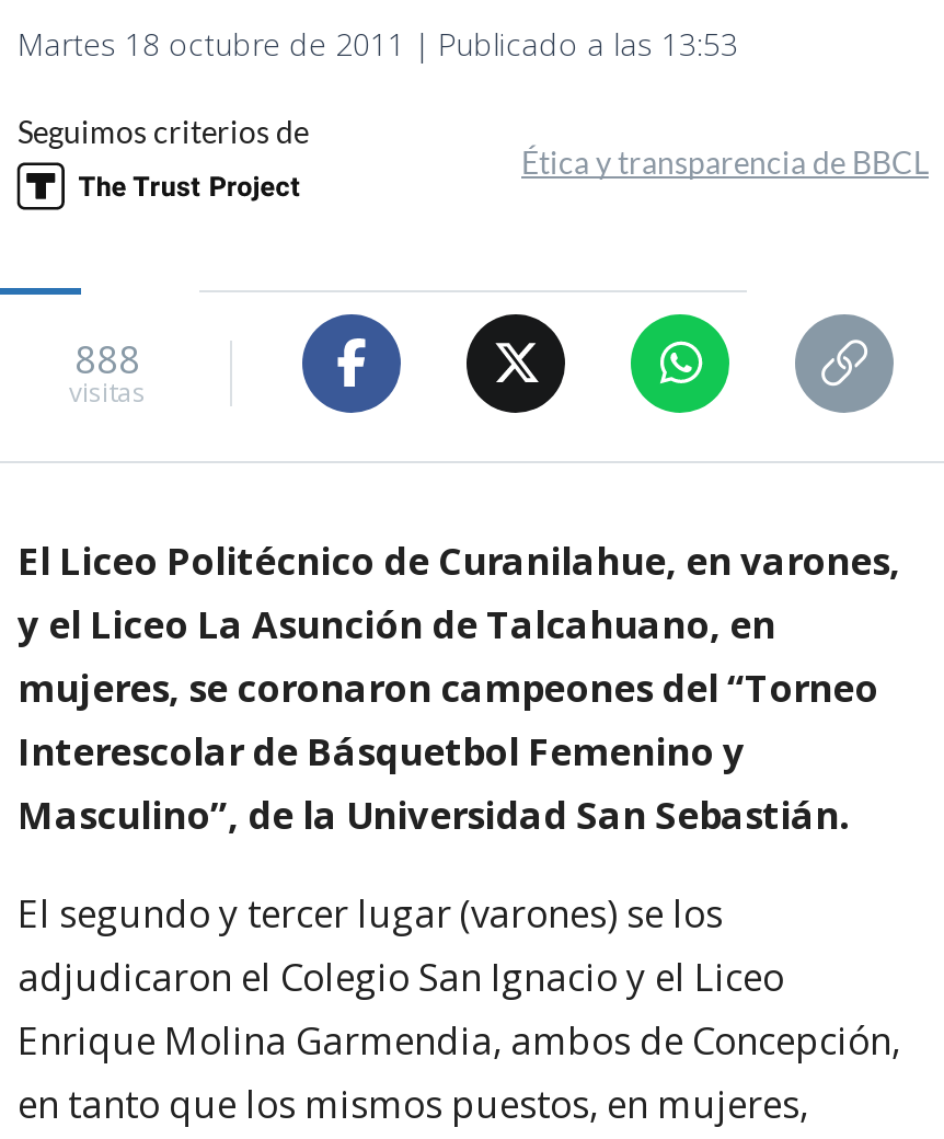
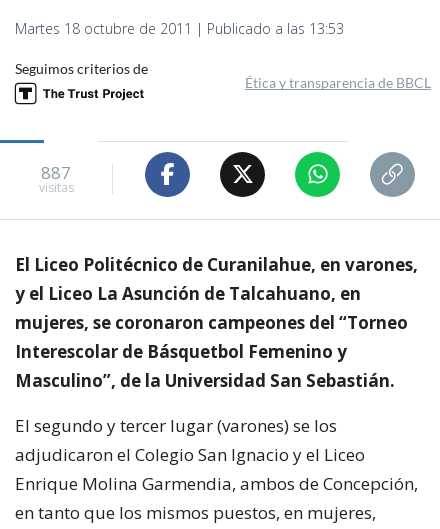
[74,335,140,385] 888 -> [41,161,71,184] 887

